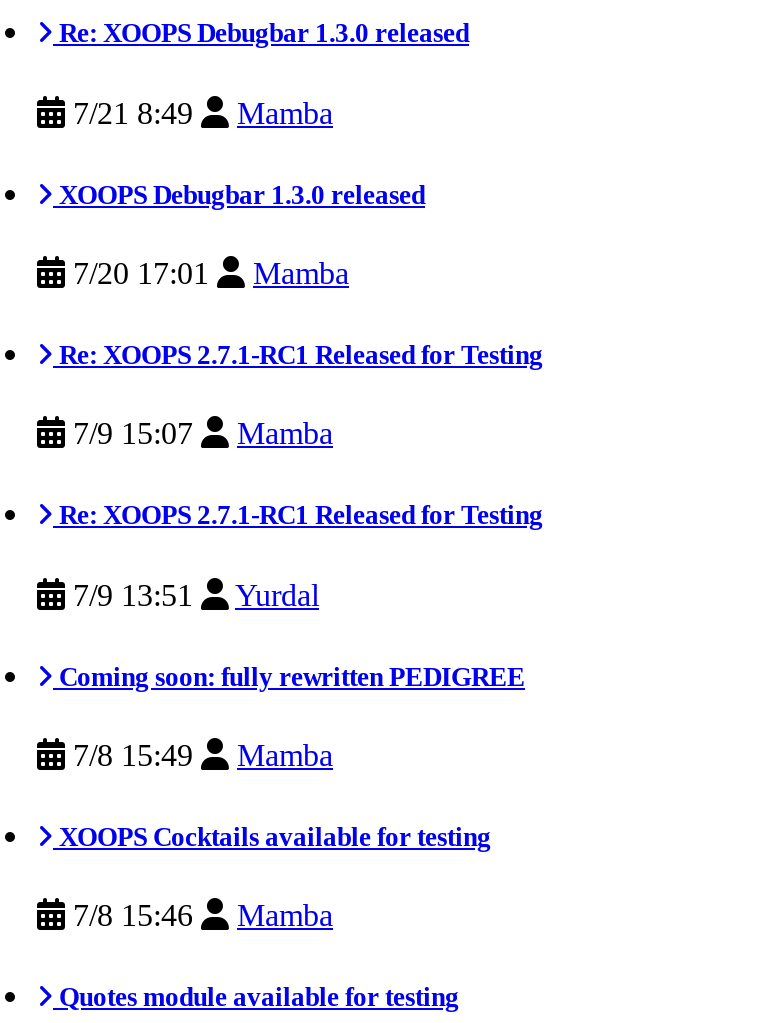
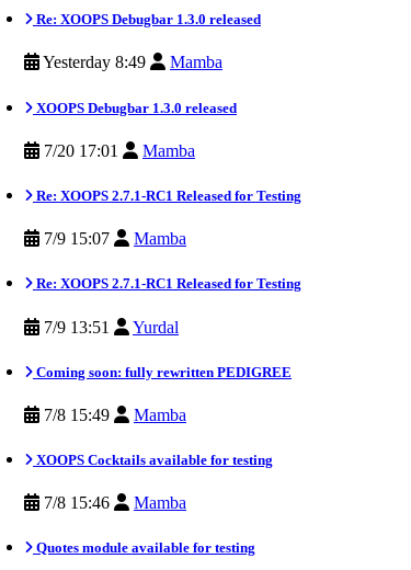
[65,95,333,129] 7/21 8:49 Mamba -> [39,53,222,72] Yesterday 8:49 Mamba

